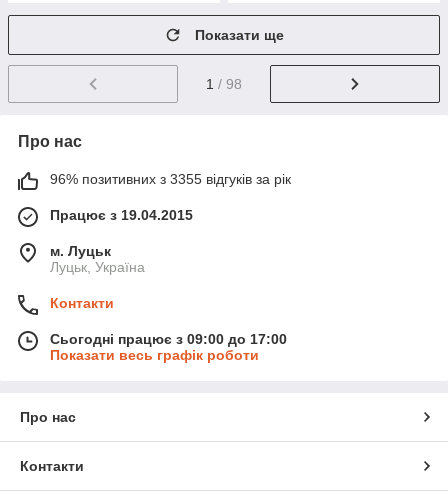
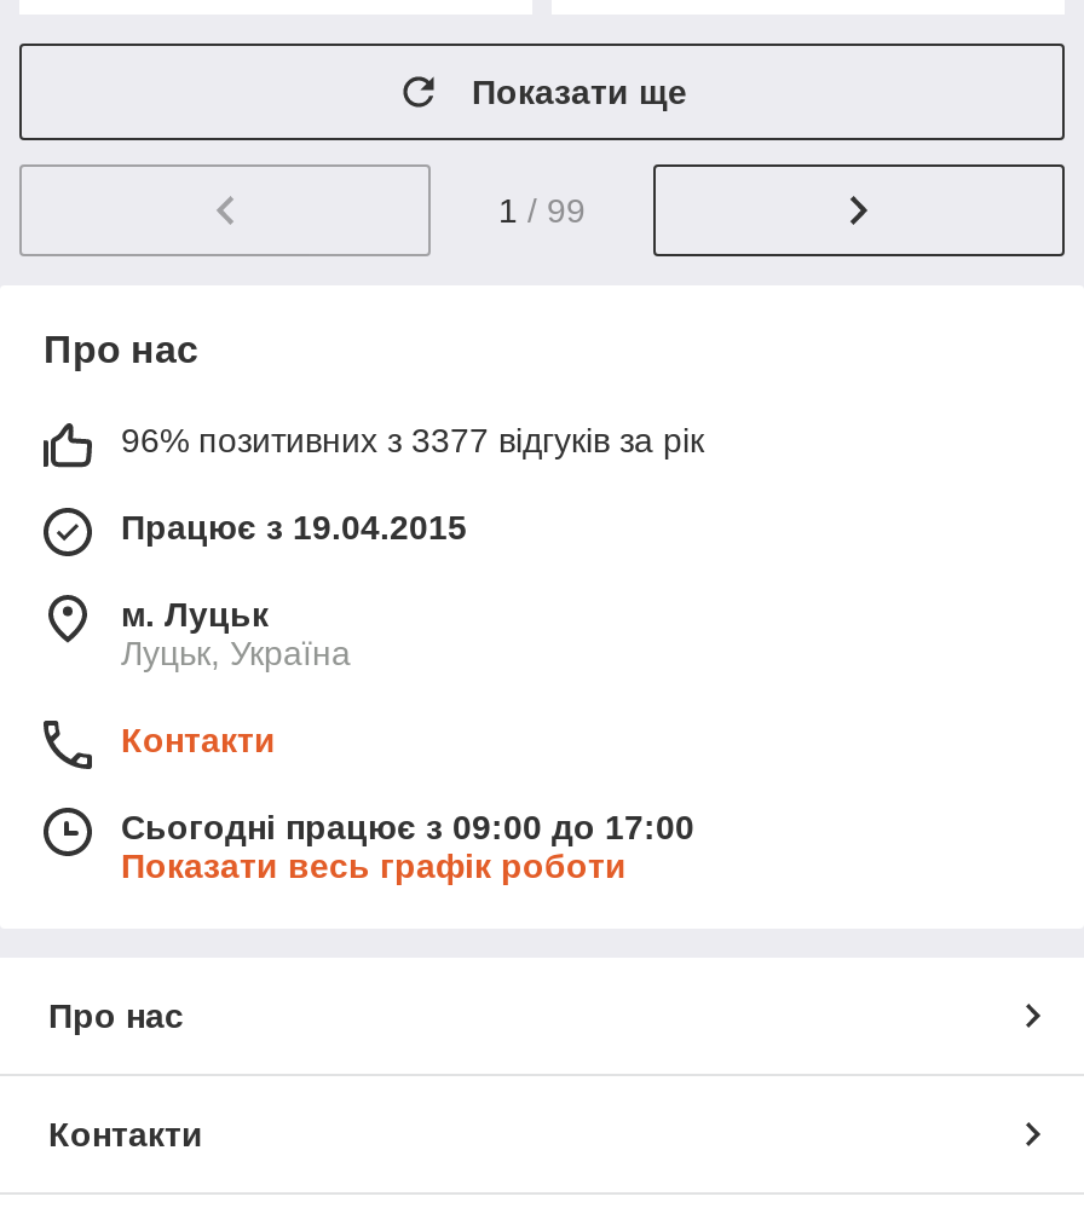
[206,76,242,92] 1 / 98 -> [498,191,586,230] 1 / 99
[50,171,291,187] 96% позитивних з 3355 відгуків за рік -> [121,421,704,460] 96% позитивних з 3377 відгуків за рік

